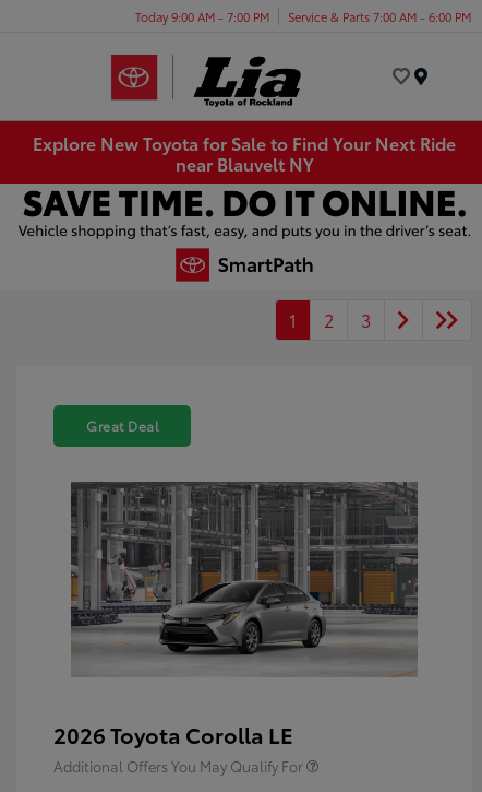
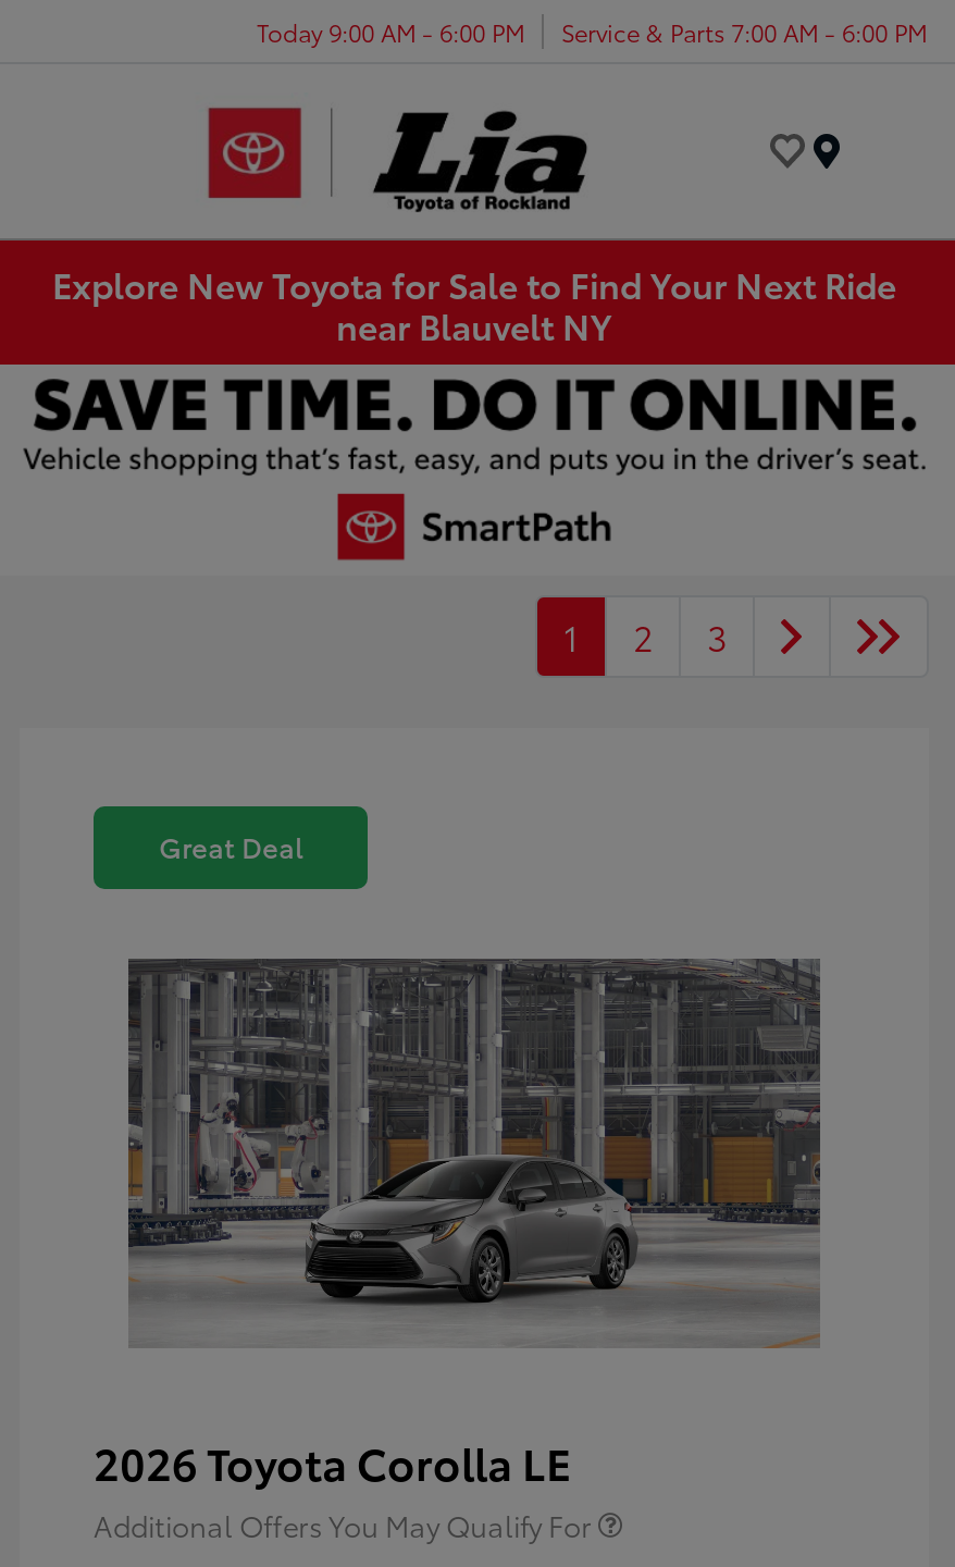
[135,7,471,25] Today 9:00 AM - 7:00 PM Service & Parts 7:00 AM - 6:00 PM -> [257,13,927,48] Today 9:00 AM - 6:00 PM Service & Parts 7:00 AM - 6:00 PM

